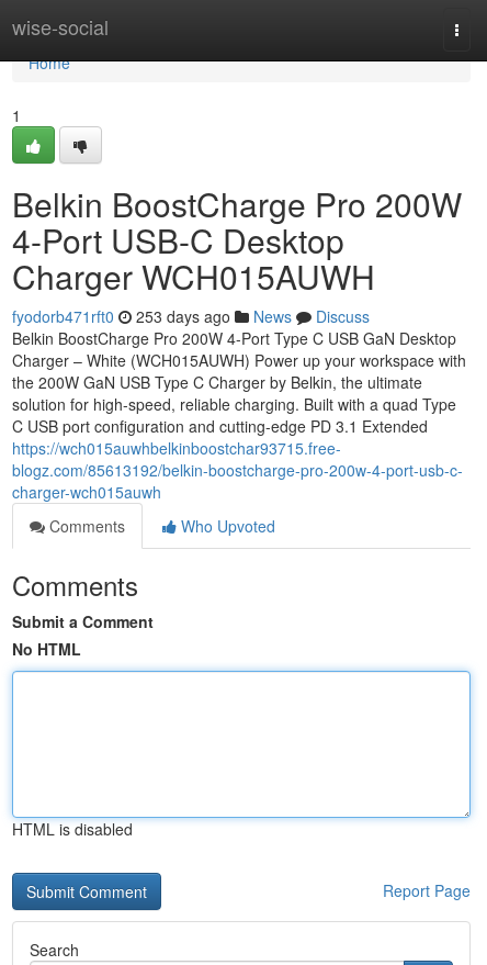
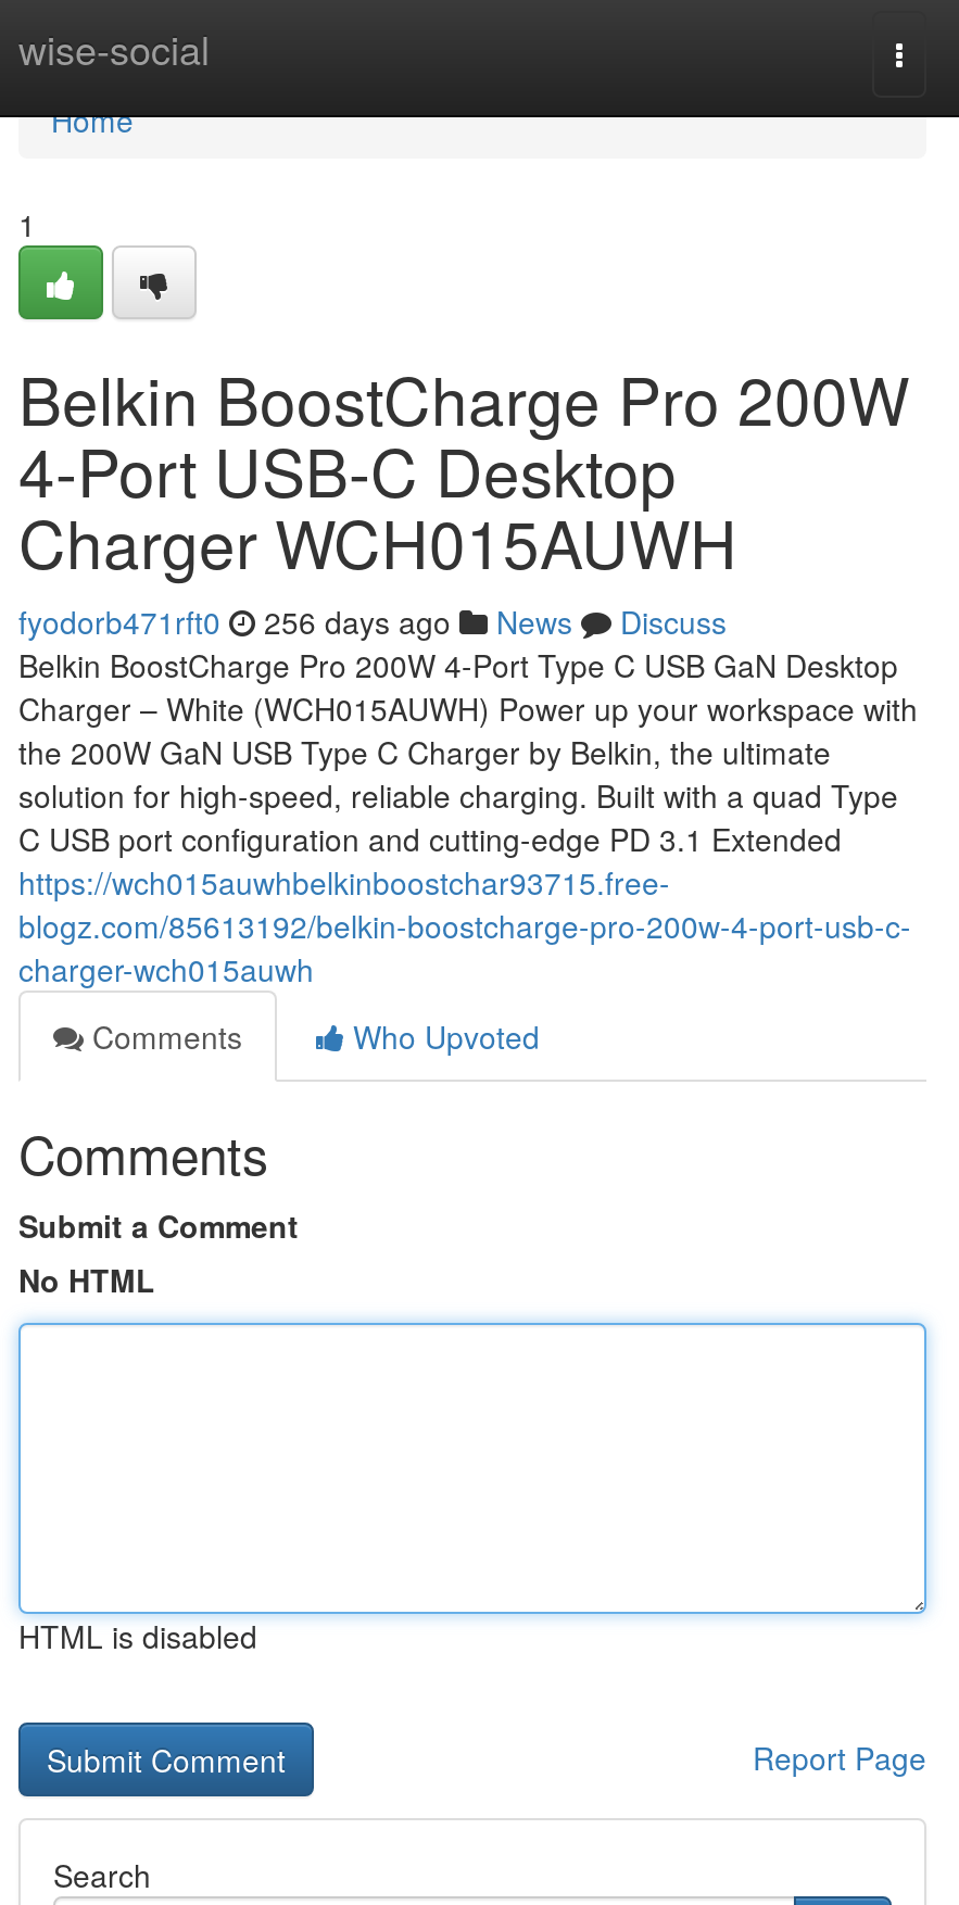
[12,305,370,327] fyodorb471rft0 253 days ago News Discuss -> [18,600,727,643] fyodorb471rft0 256 days ago News Discuss

